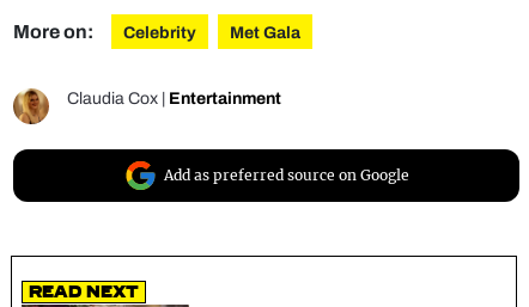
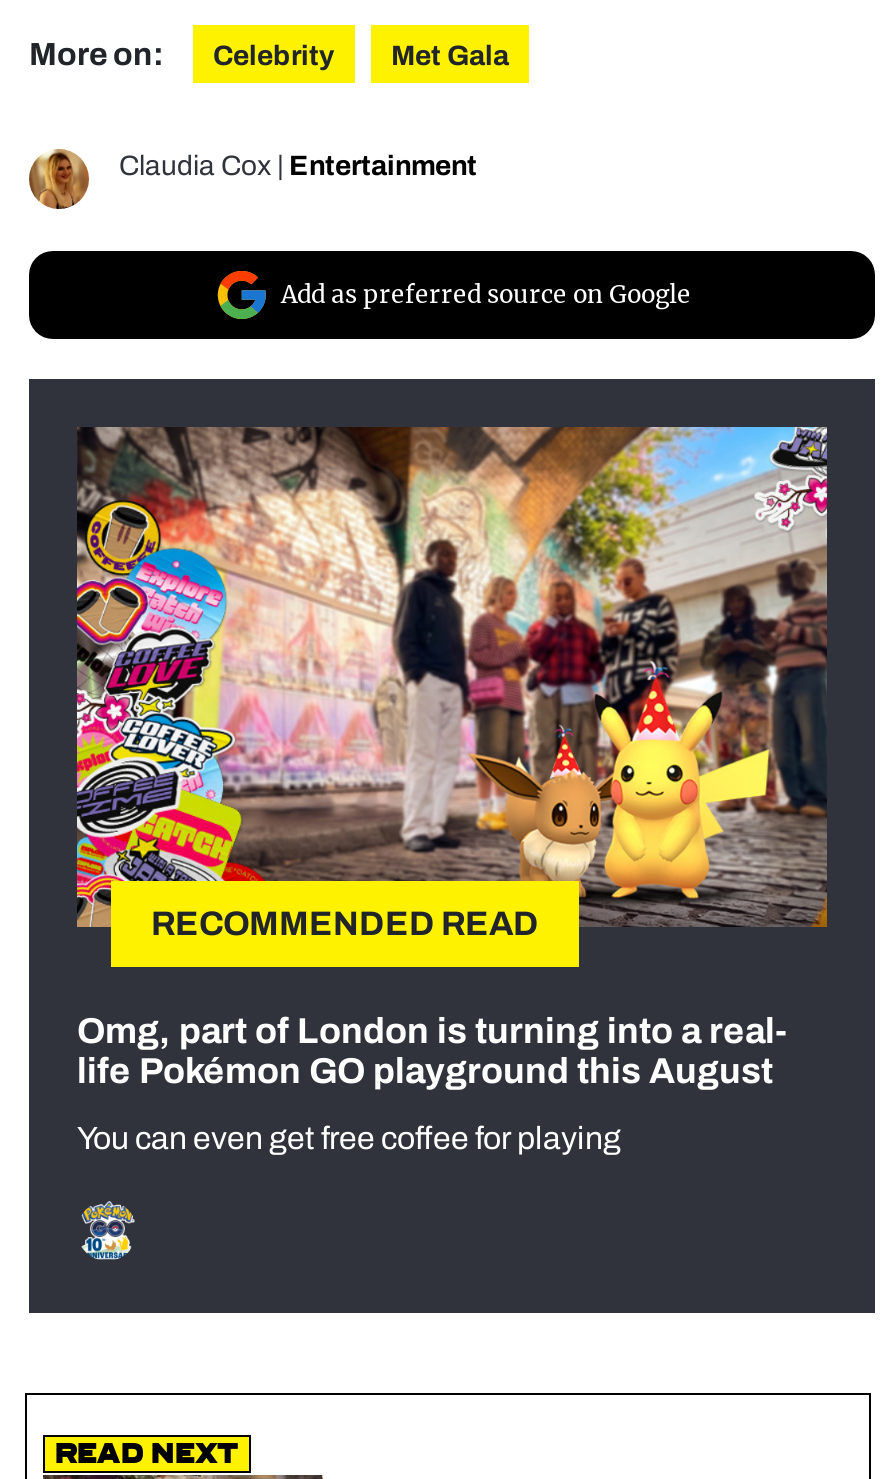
none -> [27,377,877,1315] [image] | RECOMMENDED READ | Omg, part of London is turning into a real- | life Pokémon GO playground this August | You can even get free coffee for playing

